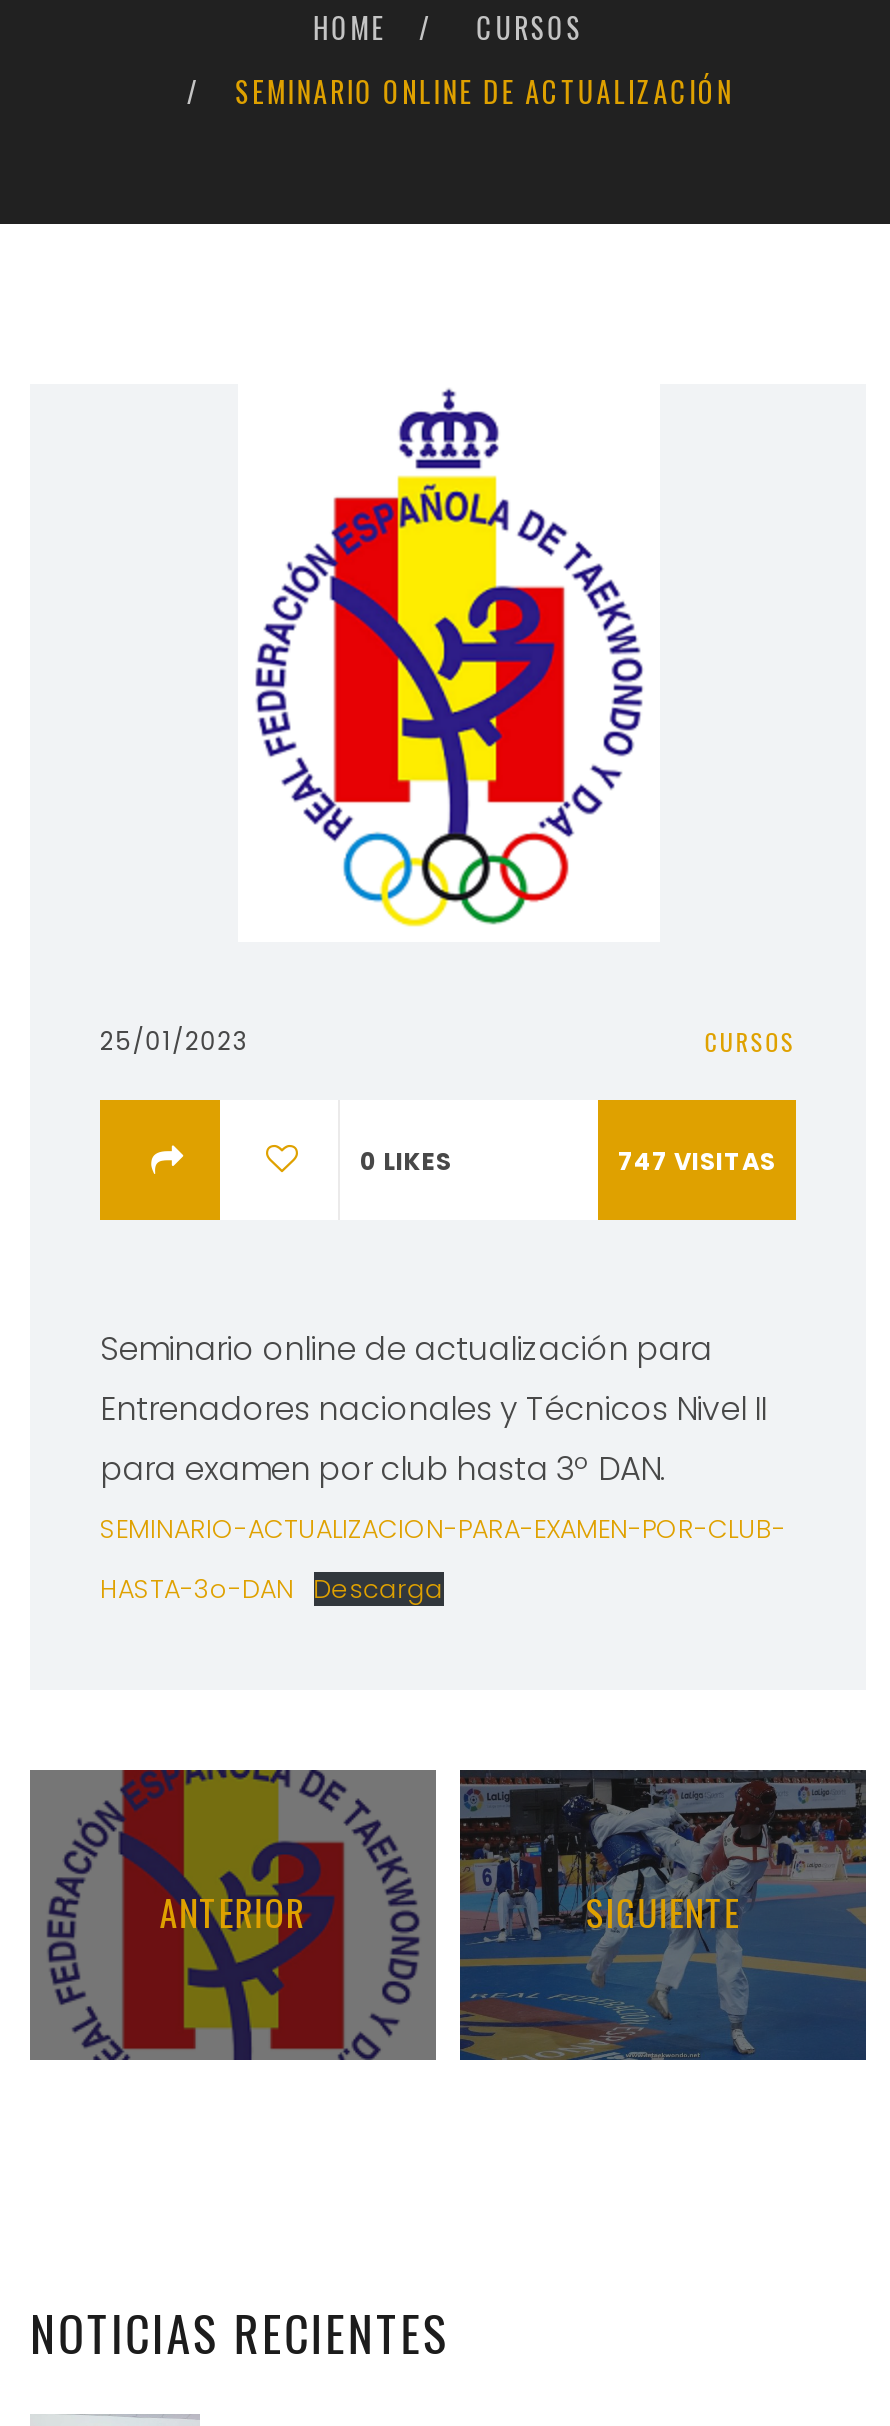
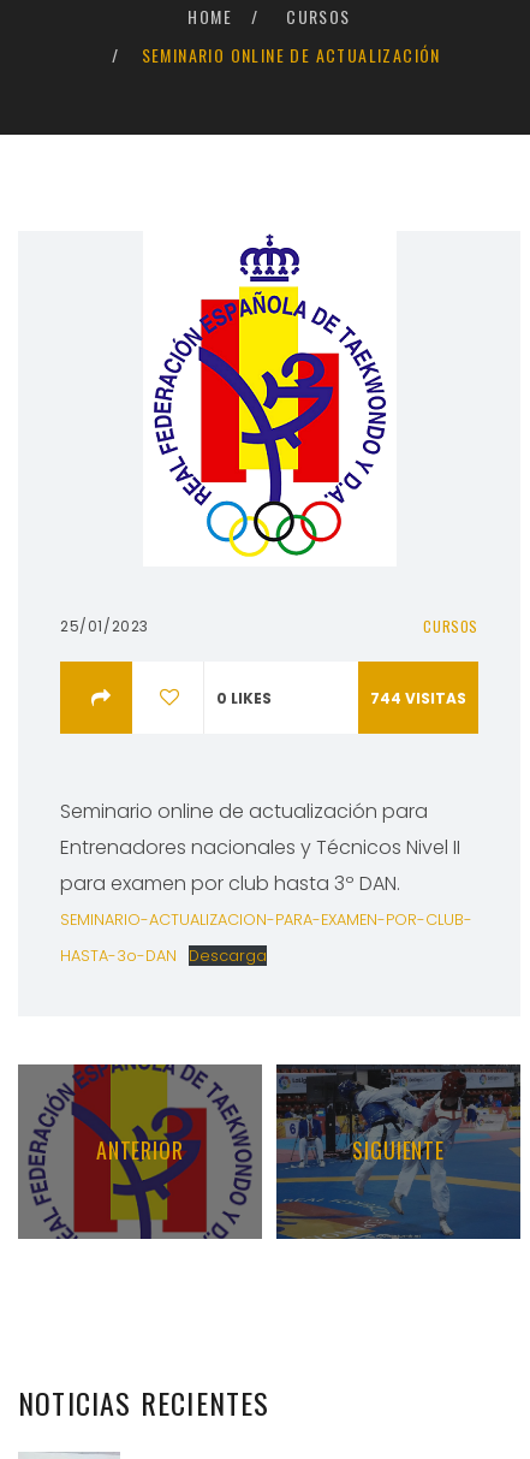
[618,1143,776,1177] 747 VISITAS -> [370,688,466,708] 744 VISITAS

